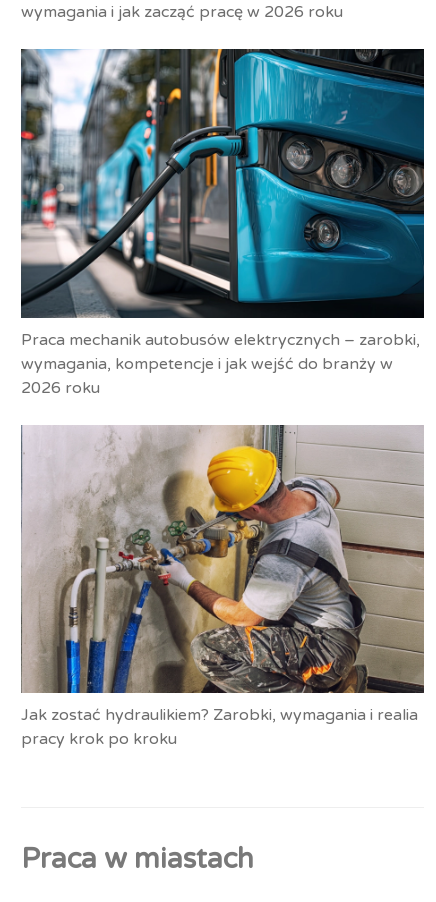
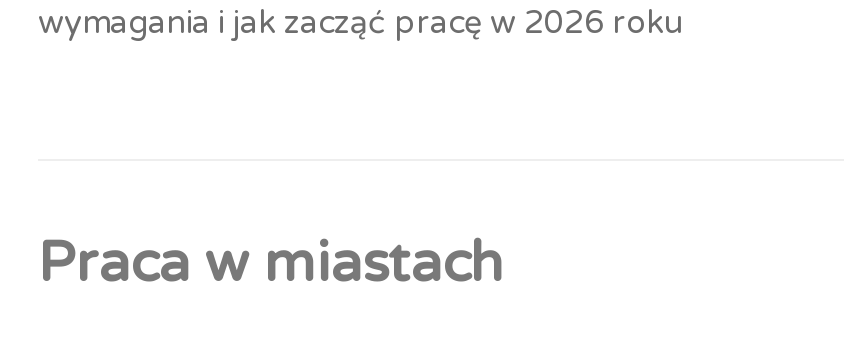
[20,48,425,398] [image] | Praca mechanik autobusów elektrycznych – zarobki, | wymagania, kompetencje i jak wejść do branży w | 2026 roku -> none
[20,424,425,749] [image] | Jak zostać hydraulikiem? Zarobki, wymagania i realia | pracy krok po kroku -> none

